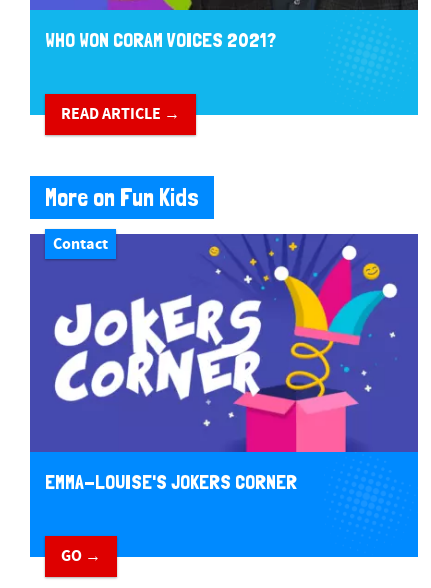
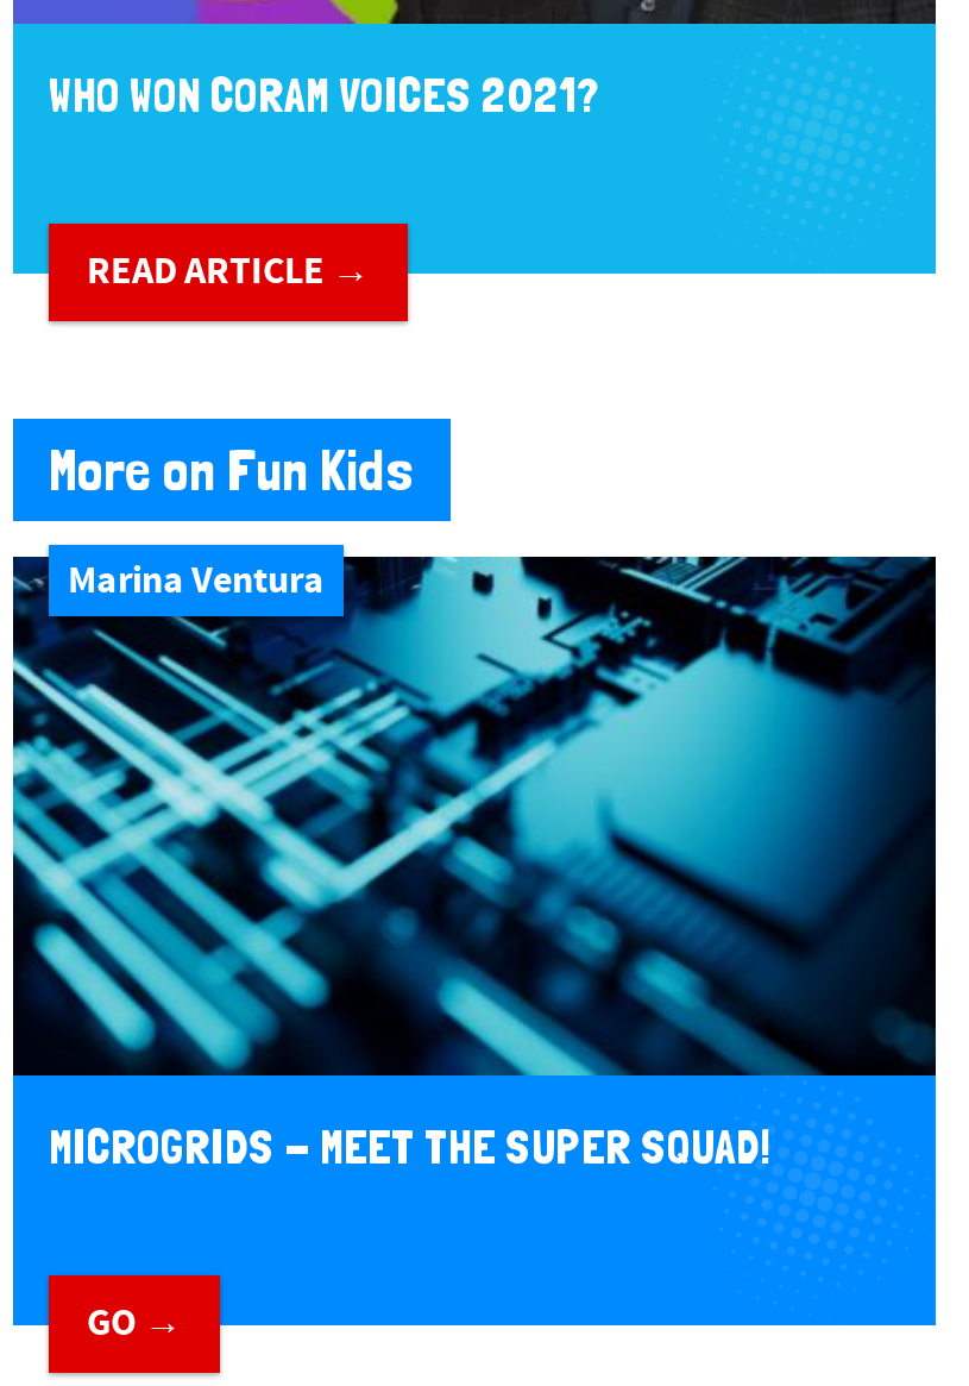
[29,233,419,453] [image] | Contact -> [11,554,938,1078] [image] | Marina Ventura
[45,470,297,494] EMMA-LOUISE'S JOKERS CORNER -> [49,1118,769,1175] MICROGRIDS - MEET THE SUPER SQUAD!

